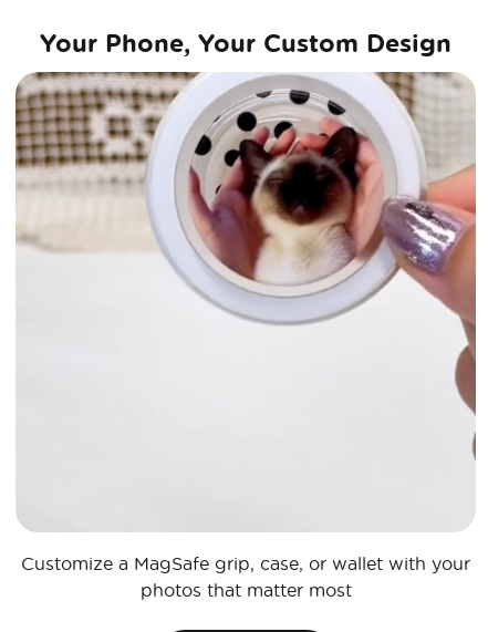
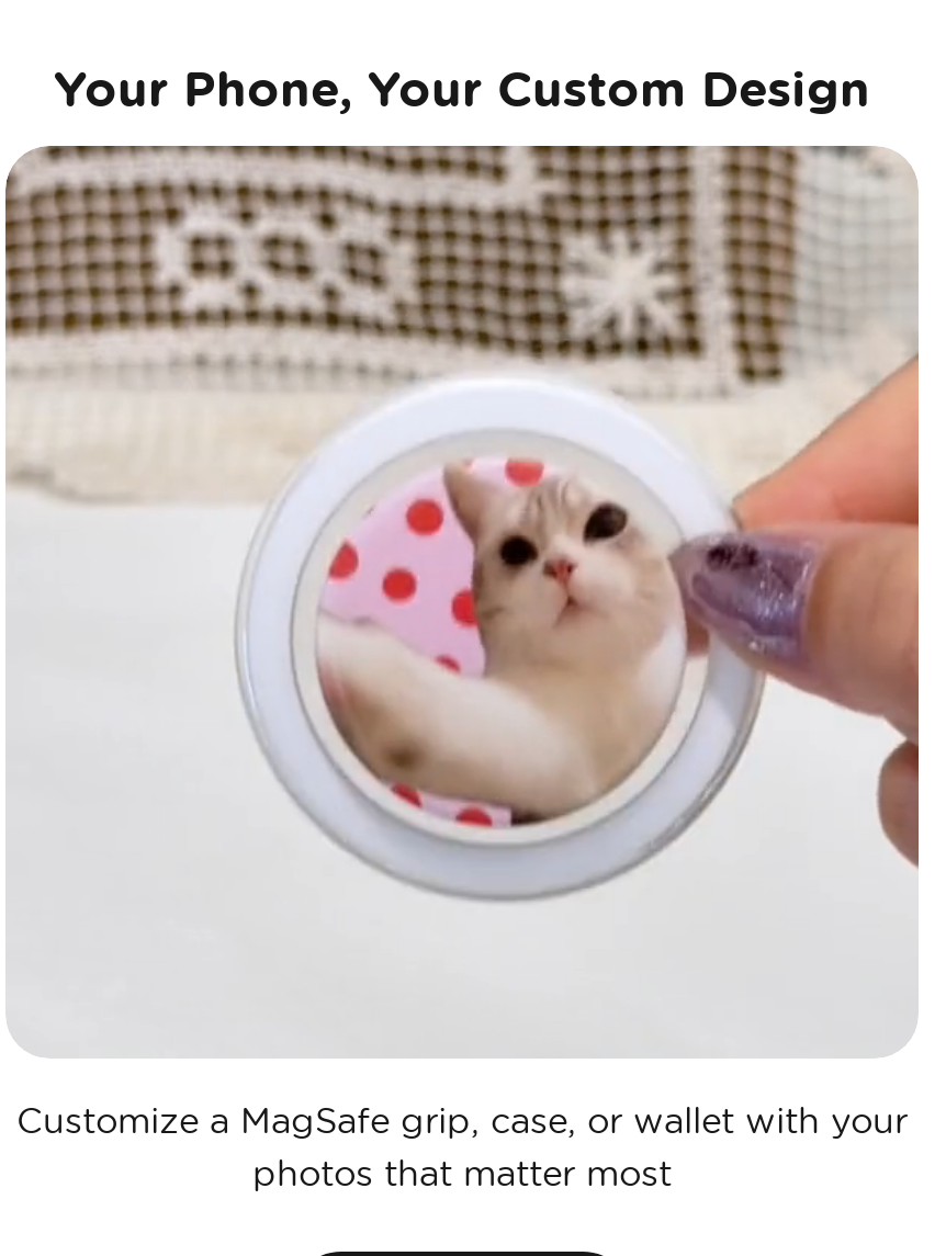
[133,72,476,458] [image] -> [234,144,921,907] [image]

